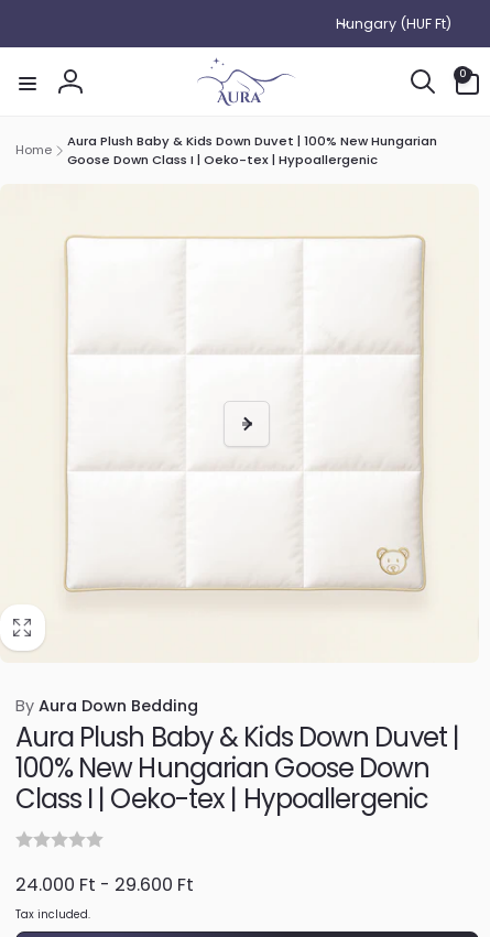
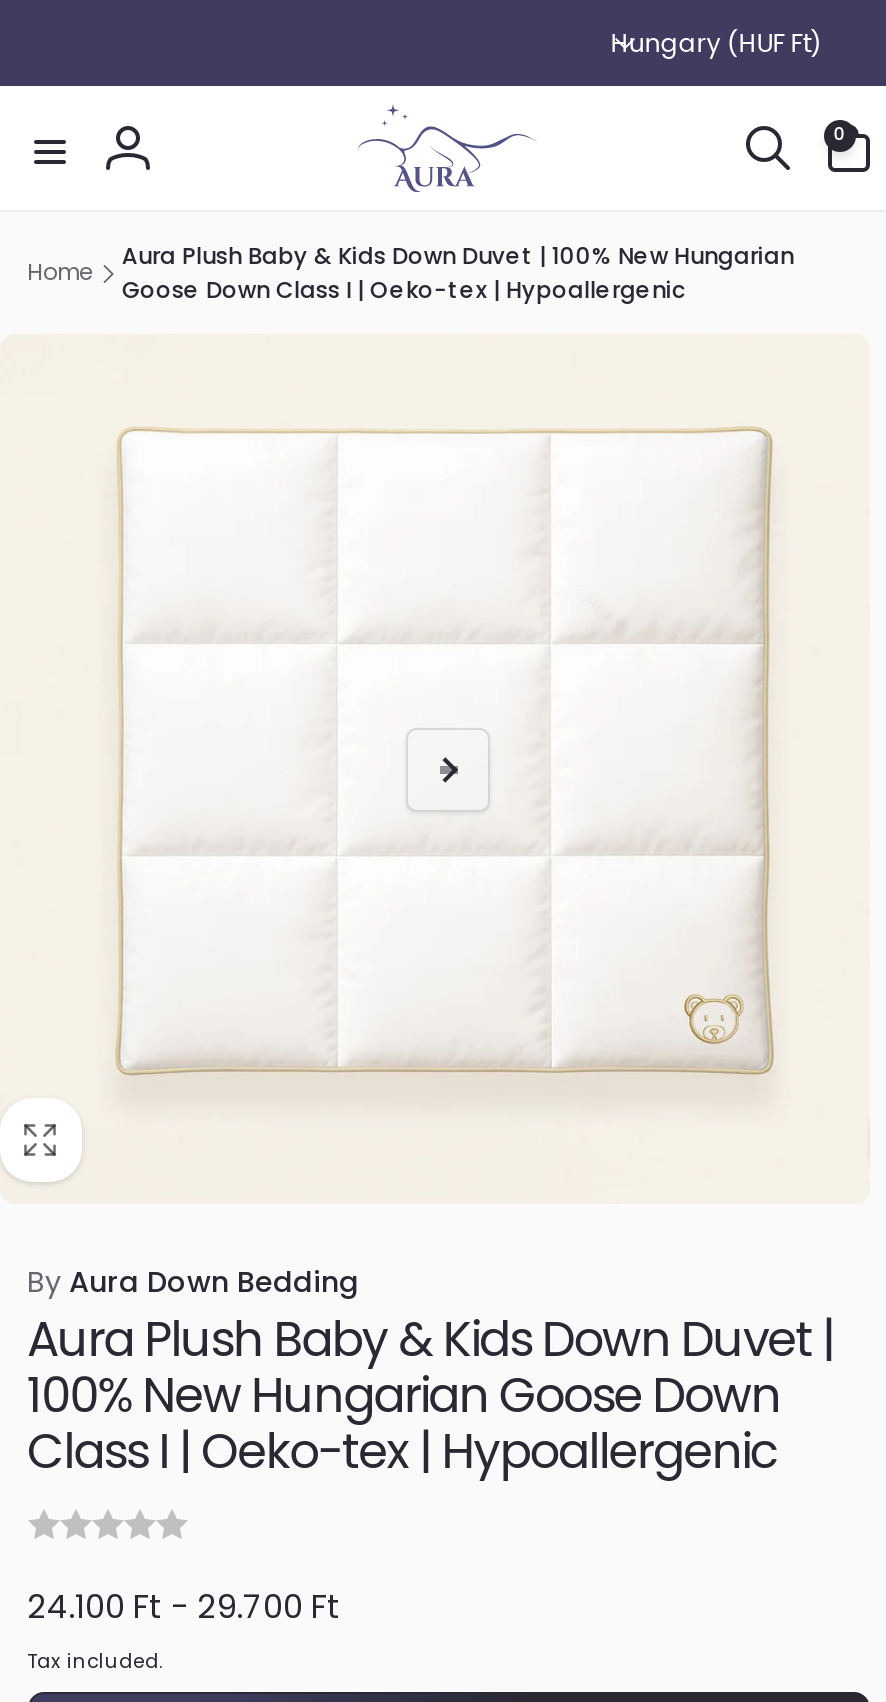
[15,872,193,898] 24.000 Ft - 29.600 Ft -> [27,1585,341,1631] 24.100 Ft - 29.700 Ft

